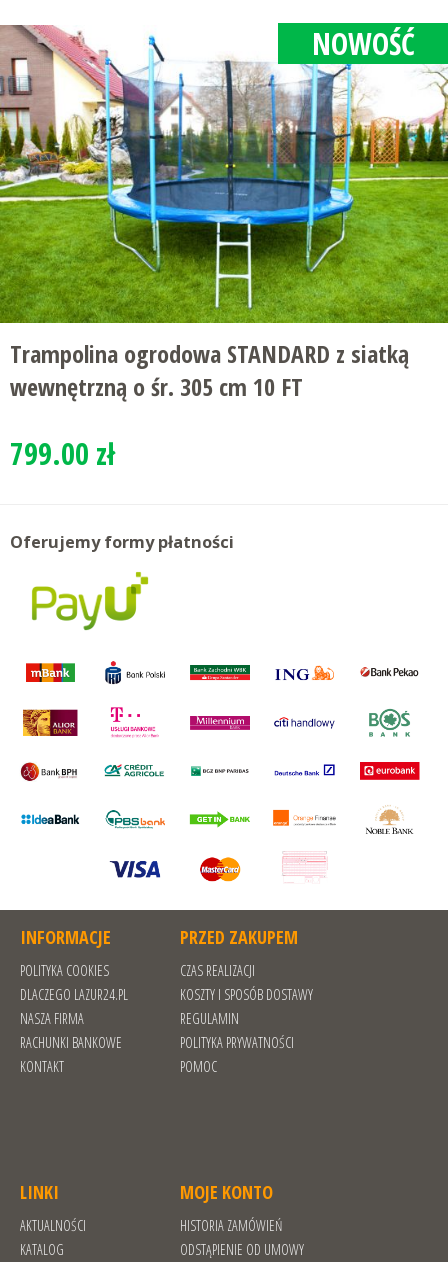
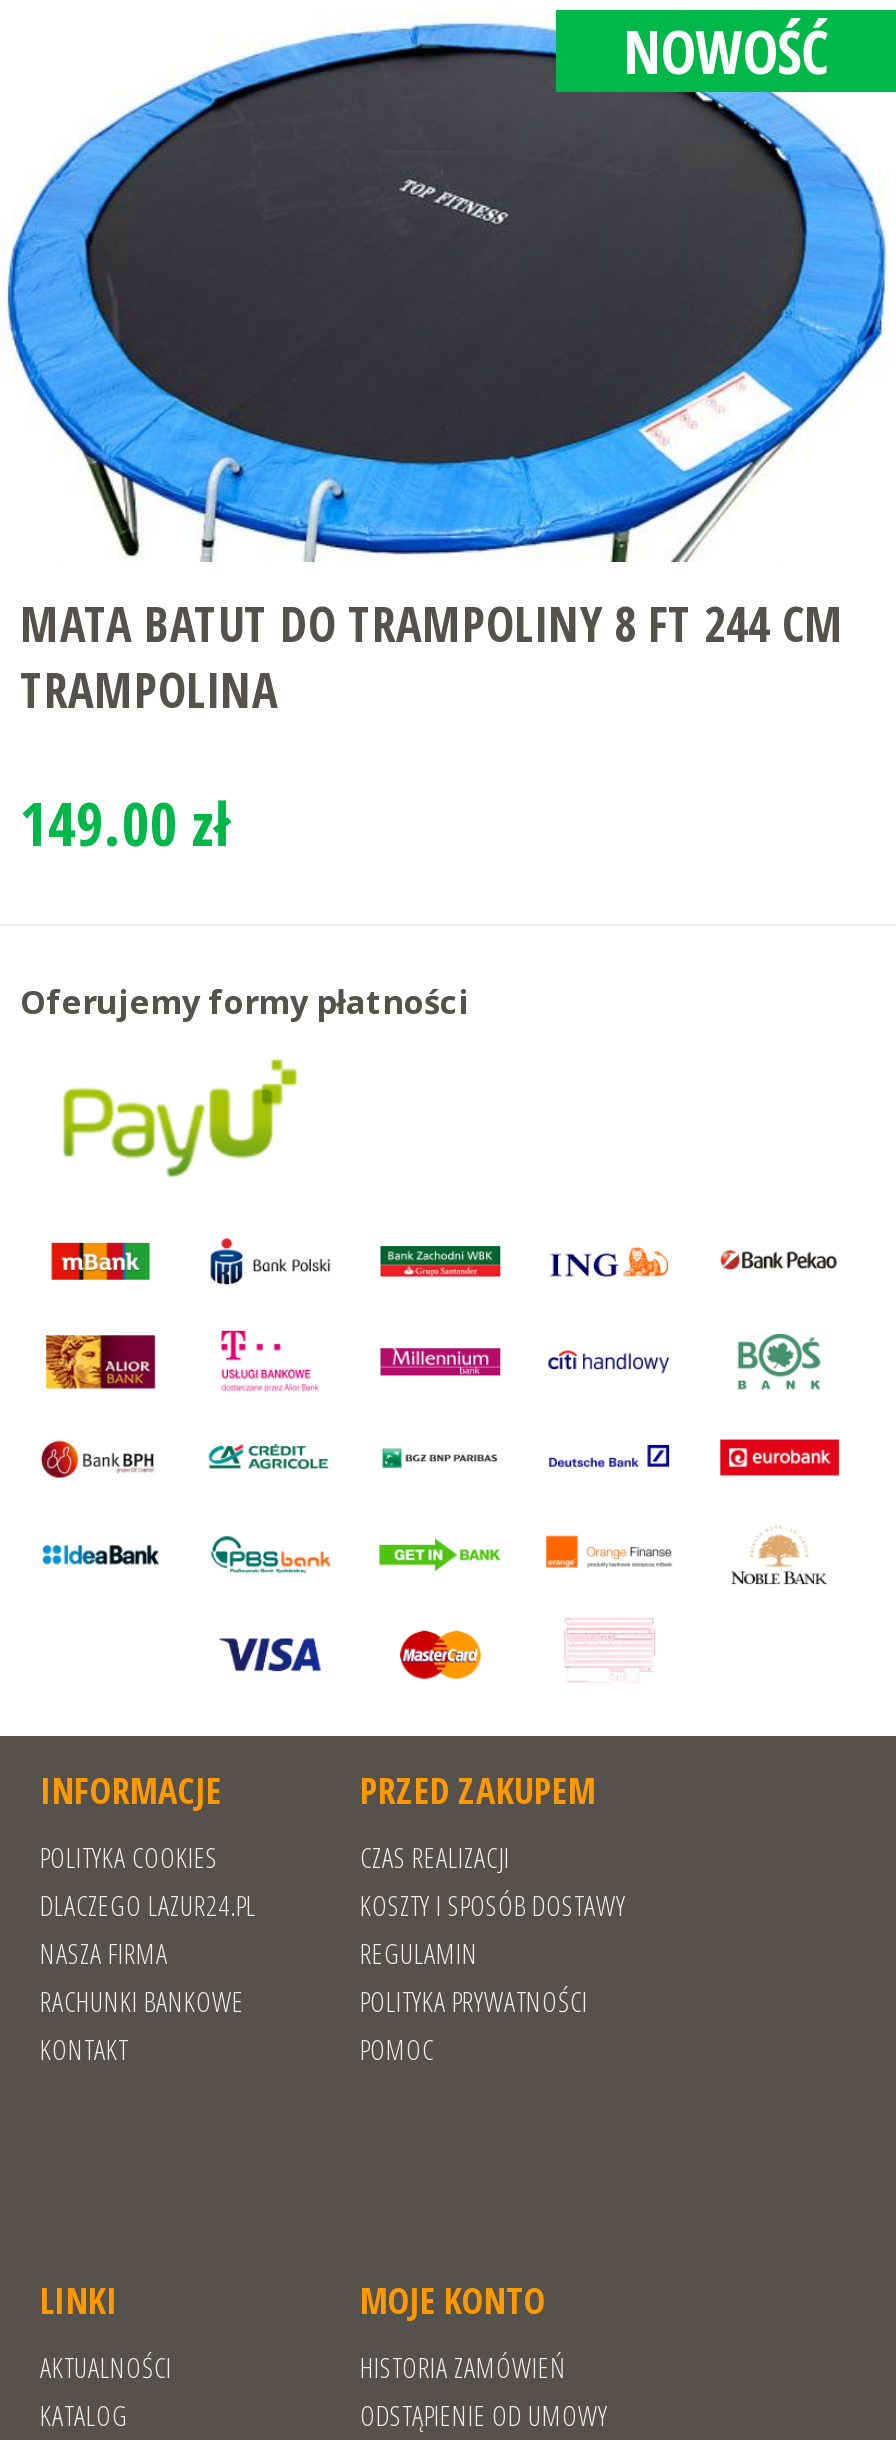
[3,24,445,403] [image] | Trampolina ogrodowa STANDARD z siatką | wewnętrzną o śr. 305 cm 10 FT -> [6,14,890,723] [image] | MATA BATUT DO TRAMPOLINY 8 FT 244 CM | TRAMPOLINA
[10,433,115,474] 799.00 zł -> [20,783,230,865] 149.00 zł

